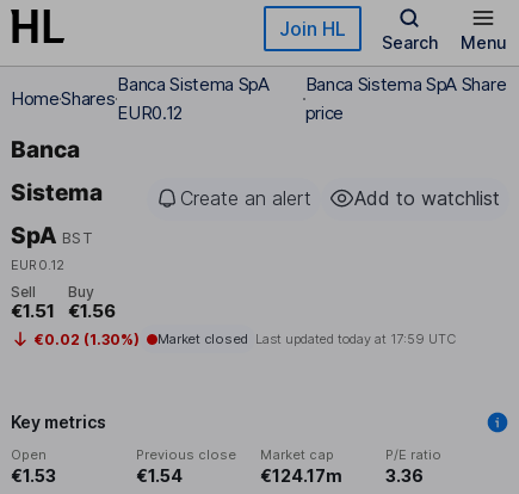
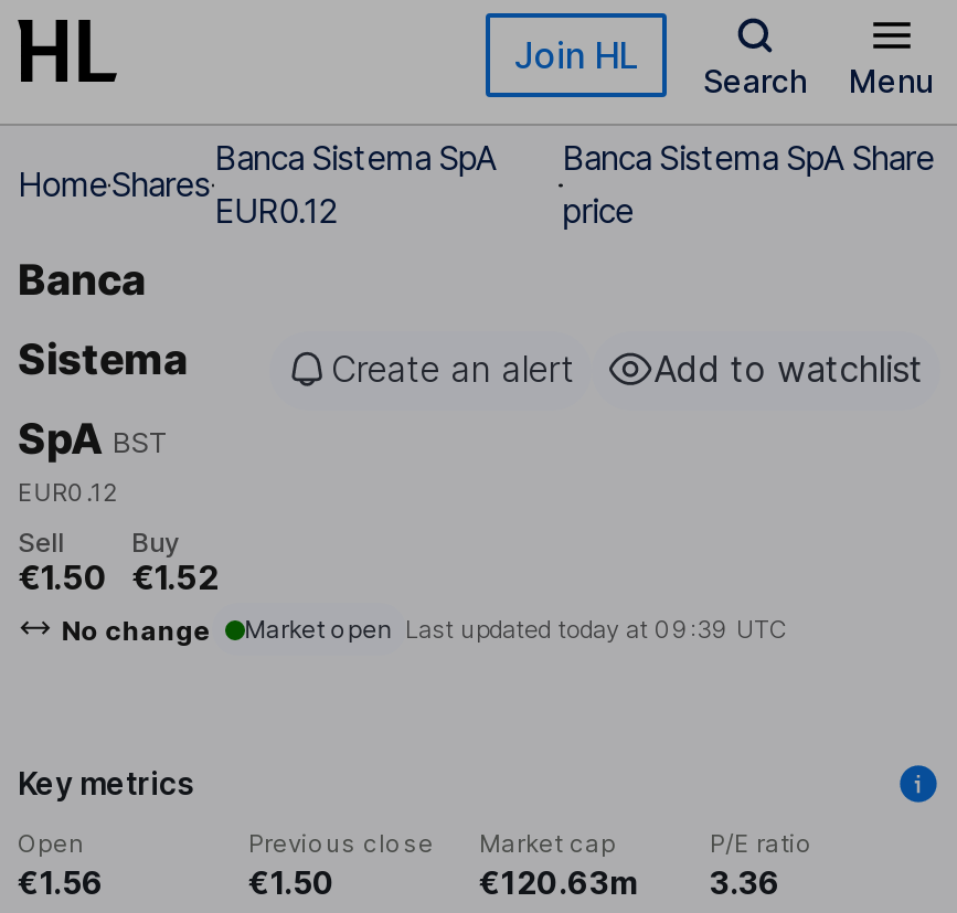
[11,300,55,323] €1.51 -> [18,557,108,599] €1.50
[34,300,456,348] €1.56 | €0.02 (1.30%) | Market closed Last updated today at 17:59 UTC -> [61,557,787,647] €1.52 | No change | Market open Last updated today at 09:39 UTC
[11,466,56,486] €1.53 -> [18,864,104,902] €1.56
[135,466,182,486] €1.54 -> [248,864,334,902] €1.50
[260,466,342,486] €124.17m -> [479,864,640,902] €120.63m

